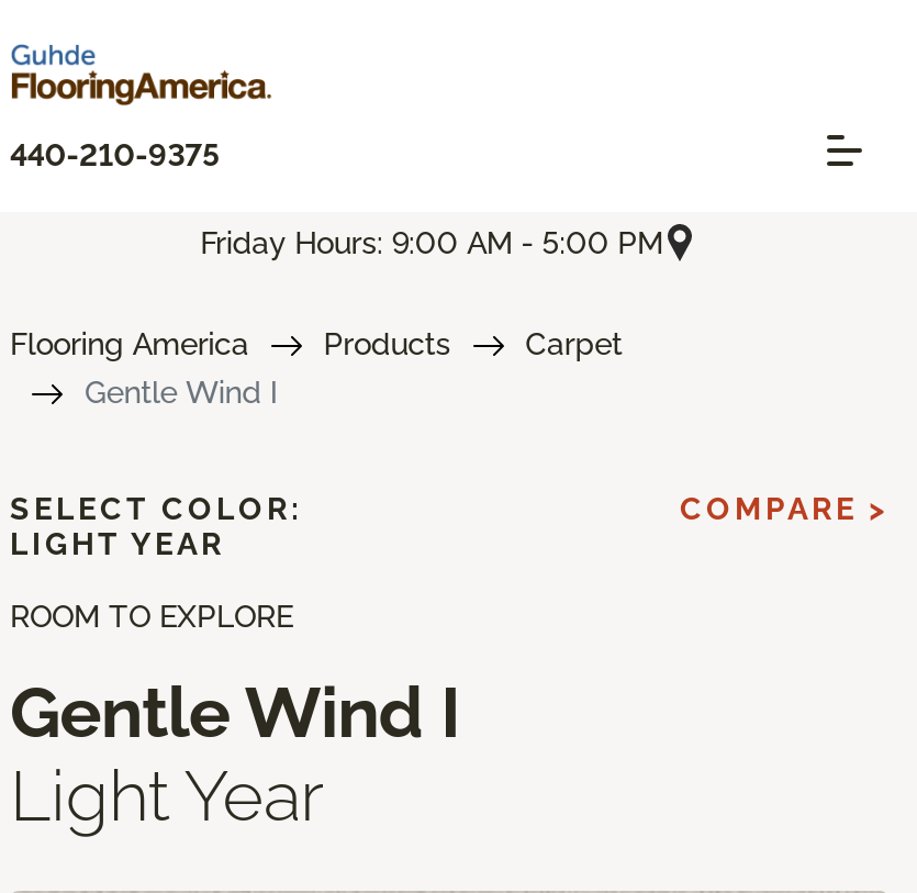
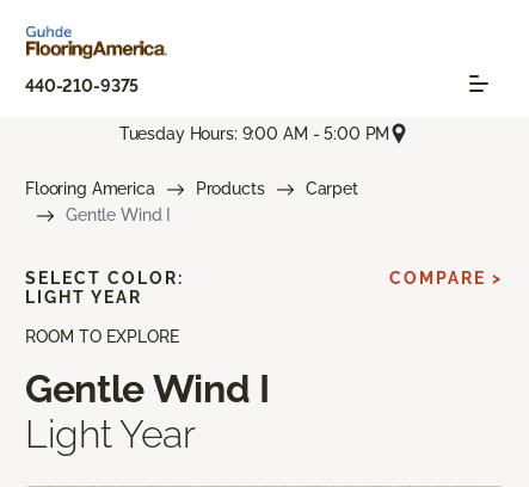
[200,225,663,260] Friday Hours: 9:00 AM - 5:00 PM -> [119,124,390,143] Tuesday Hours: 9:00 AM - 5:00 PM

